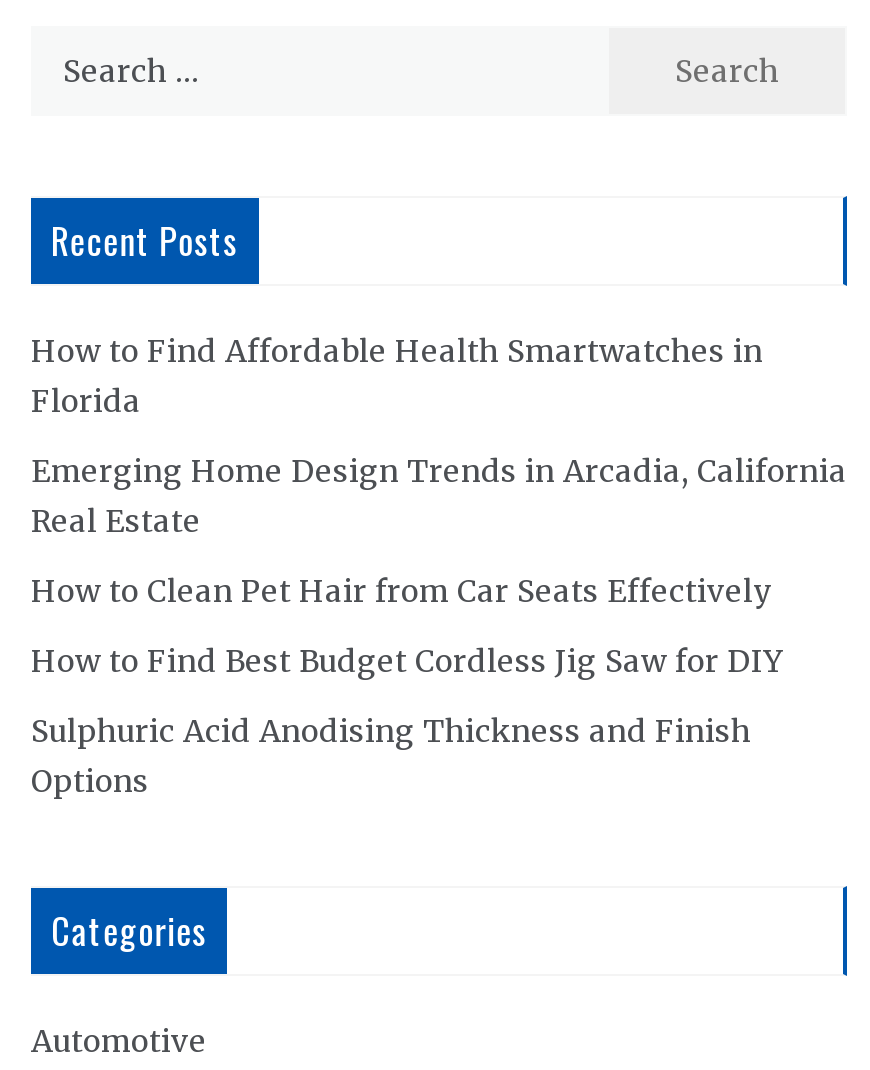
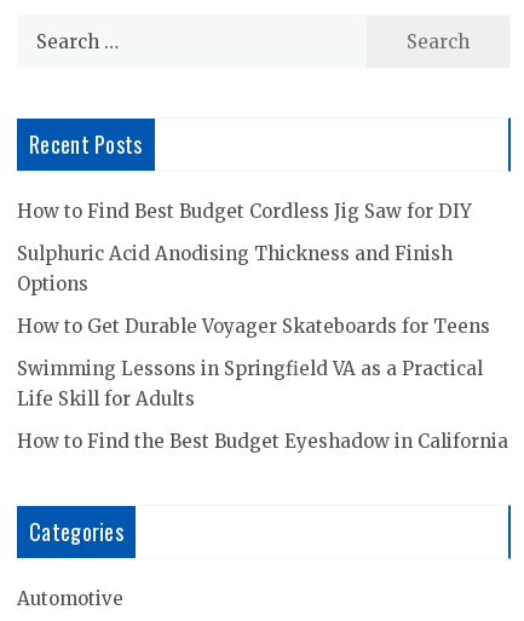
[31,333,847,611] How to Find Affordable Health Smartwatches in | Florida | Emerging Home Design Trends in Arcadia, California | Real Estate | How to Clean Pet Hair from Car Seats Effectively -> none
moved [31,643,783,801] -> [17,200,472,296]: How to Find Best Budget Cordless Jig Saw for DIY | Sulphuric Acid Anodising Thickness and Finish | Options
none -> [17,315,508,453] How to Get Durable Voyager Skateboards for Teens | Swimming Lessons in Springfield VA as a Practical | Life Skill for Adults | How to Find the Best Budget Eyeshadow in California

